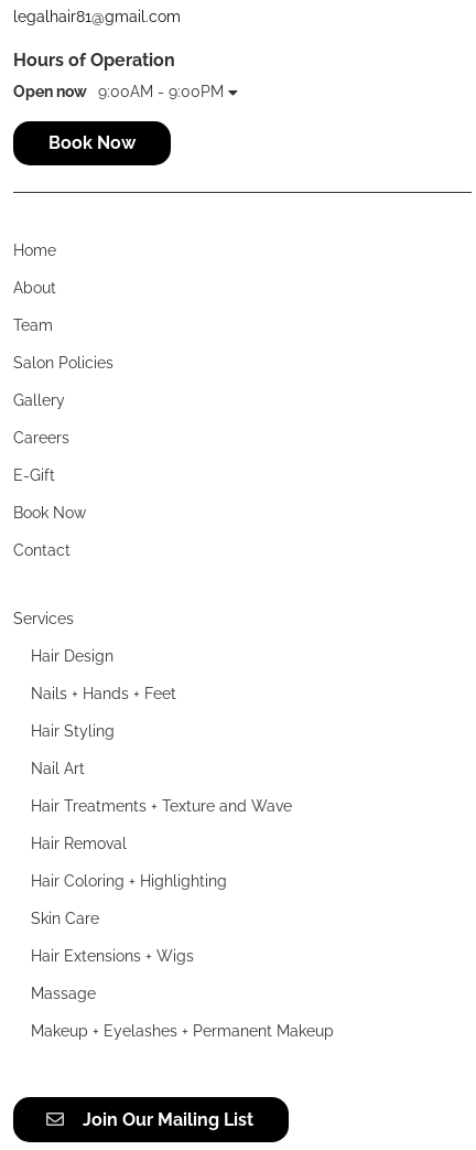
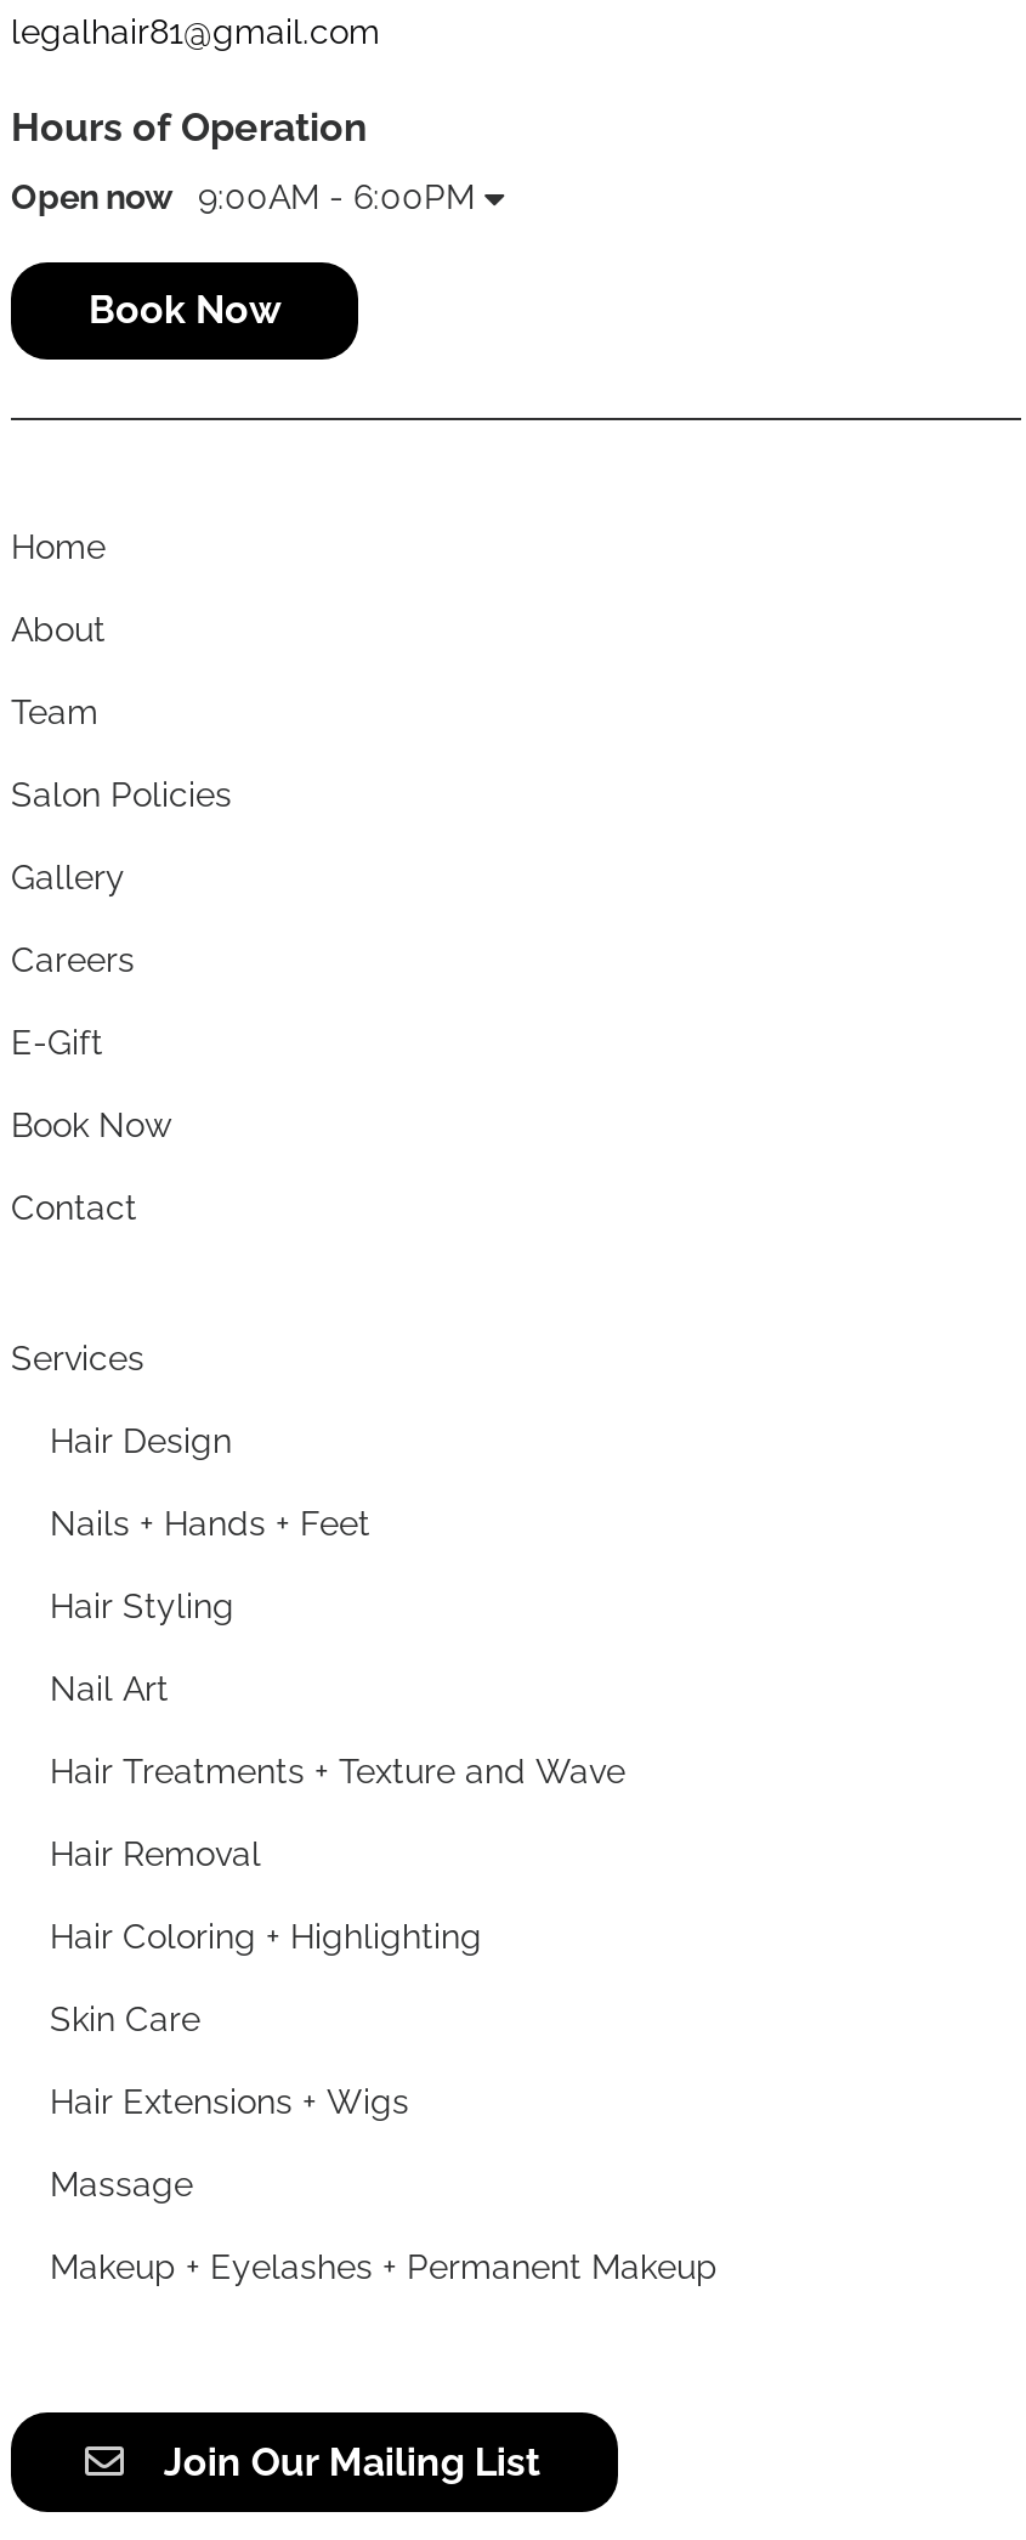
[13,83,224,100] Open now 9:00AM - 9:00PM -> [11,177,475,216] Open now 9:00AM - 6:00PM

